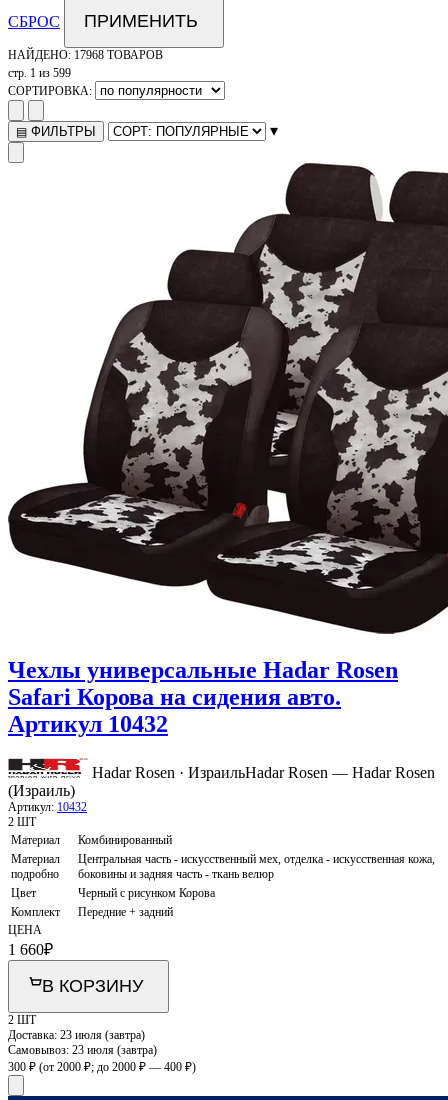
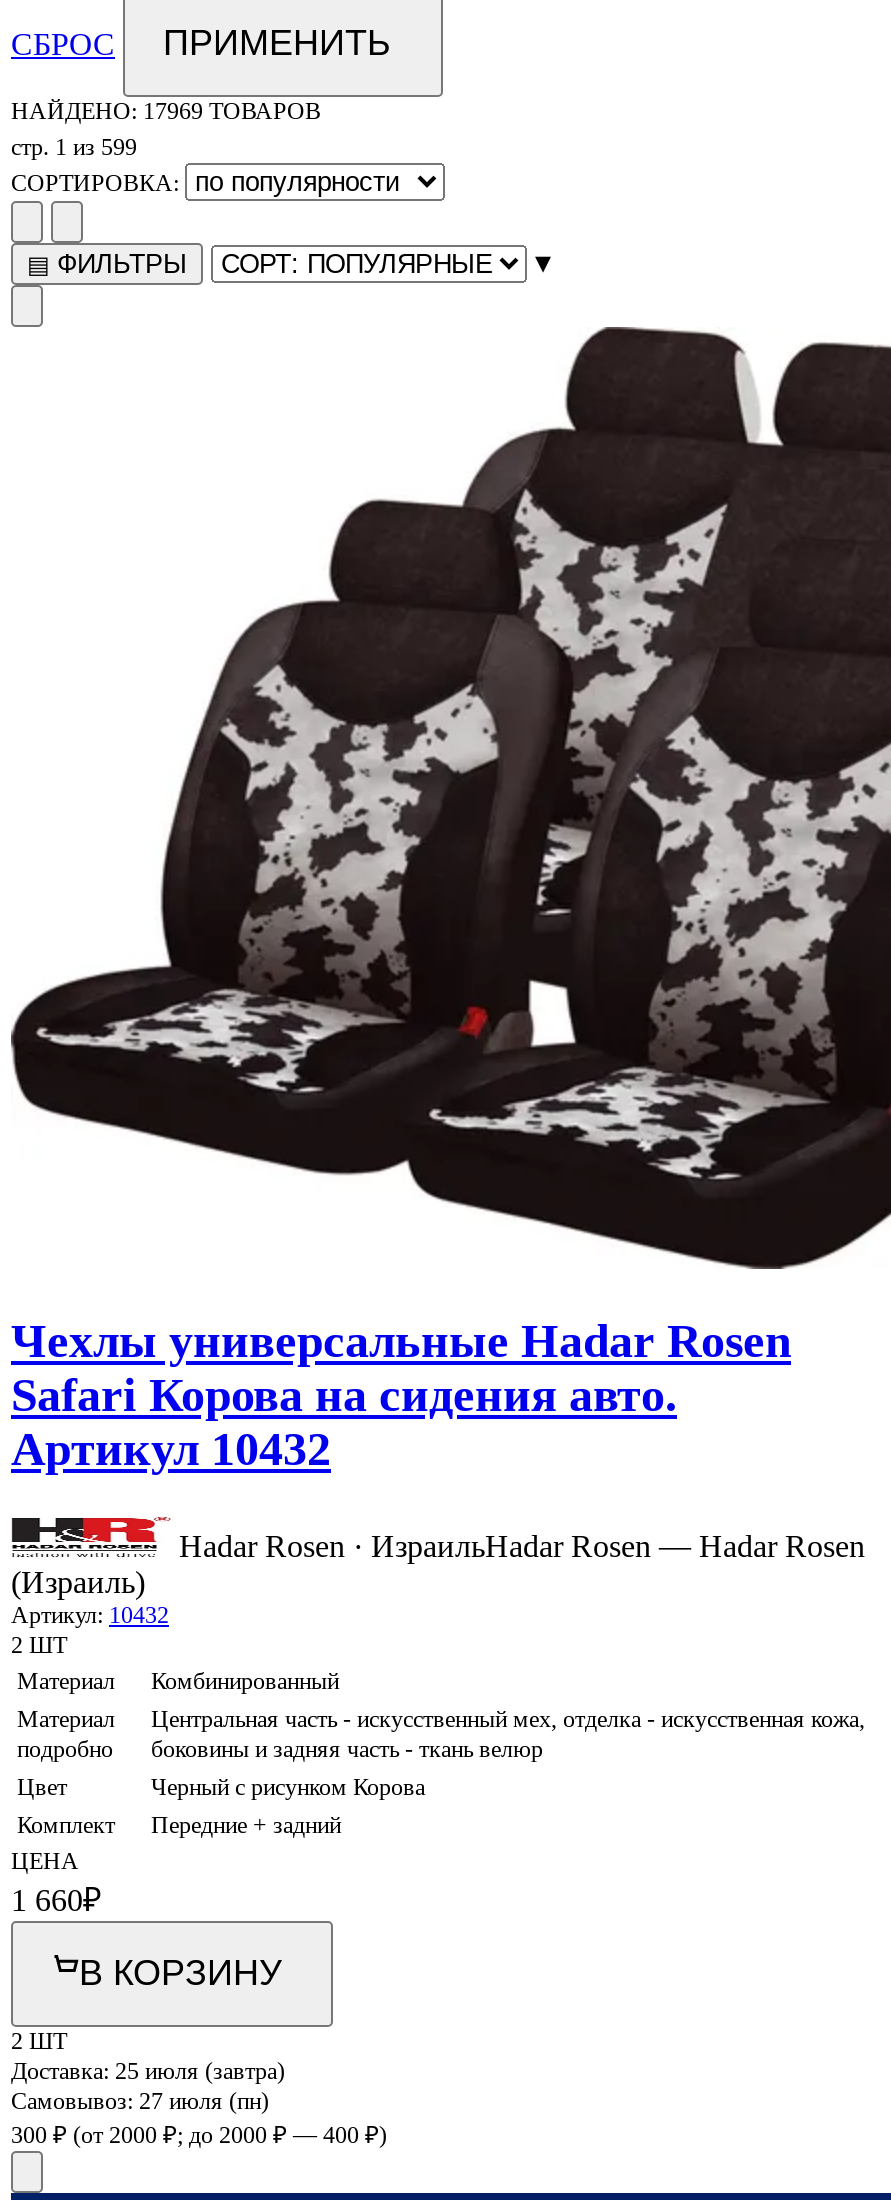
[8,47,163,61] НАЙДЕНО: 17968 ТОВАРОВ -> [11,96,321,124] НАЙДЕНО: 17969 ТОВАРОВ
[8,1028,145,1042] Доставка: 23 июля (завтра) -> [11,2058,285,2086] Доставка: 25 июля (завтра)
[8,1043,157,1057] Самовывоз: 23 июля (завтра) -> [11,2088,269,2116] Самовывоз: 27 июля (пн)

